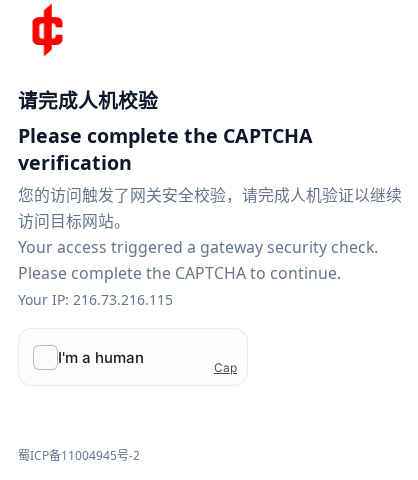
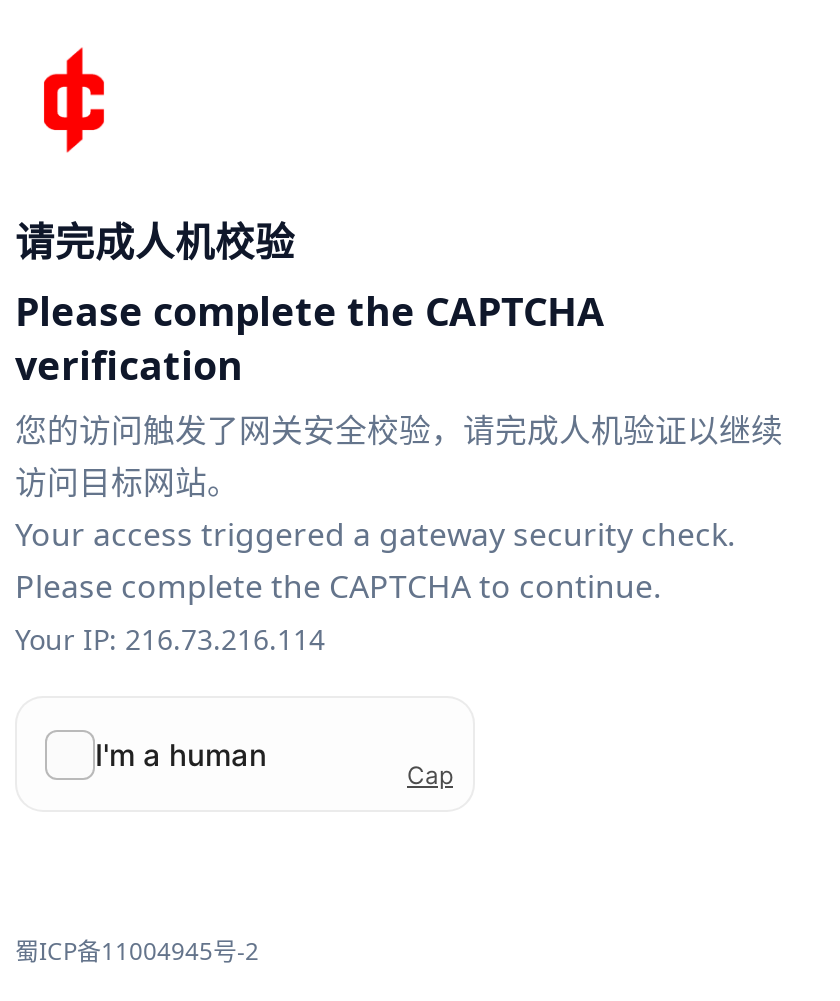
[18,290,173,309] Your IP: 216.73.216.115 -> [15,620,325,658] Your IP: 216.73.216.114

